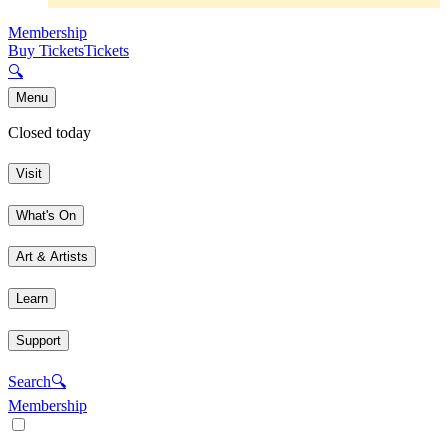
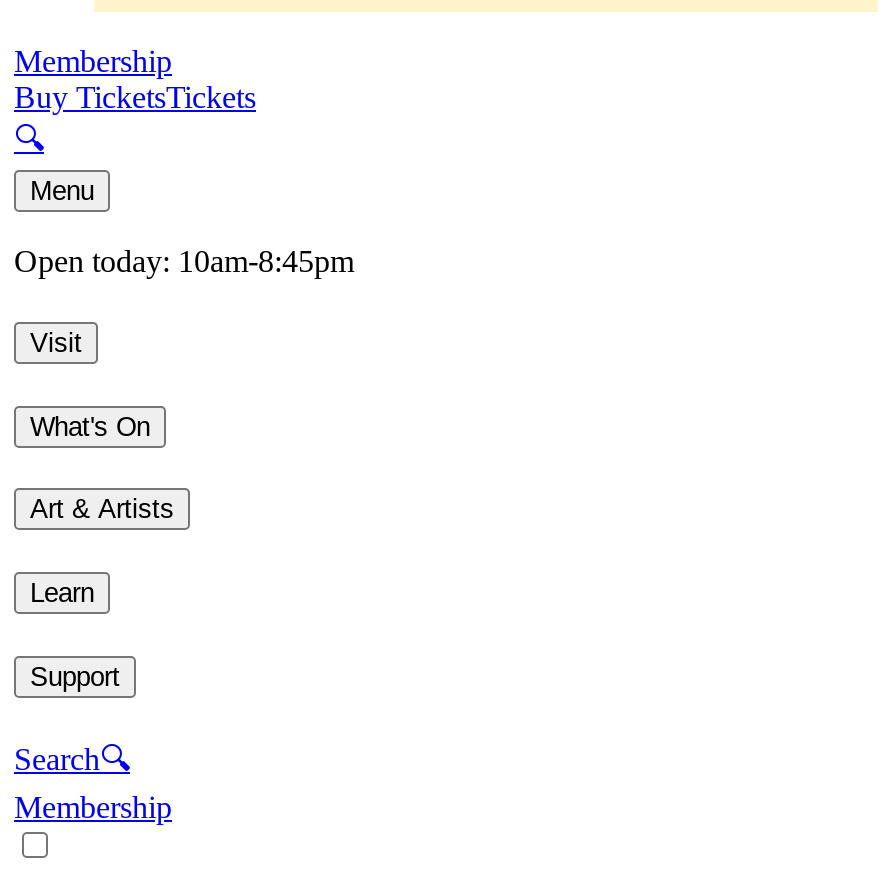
[8,124,91,141] Closed today -> [14,245,354,279] Open today: 10am-8:45pm

